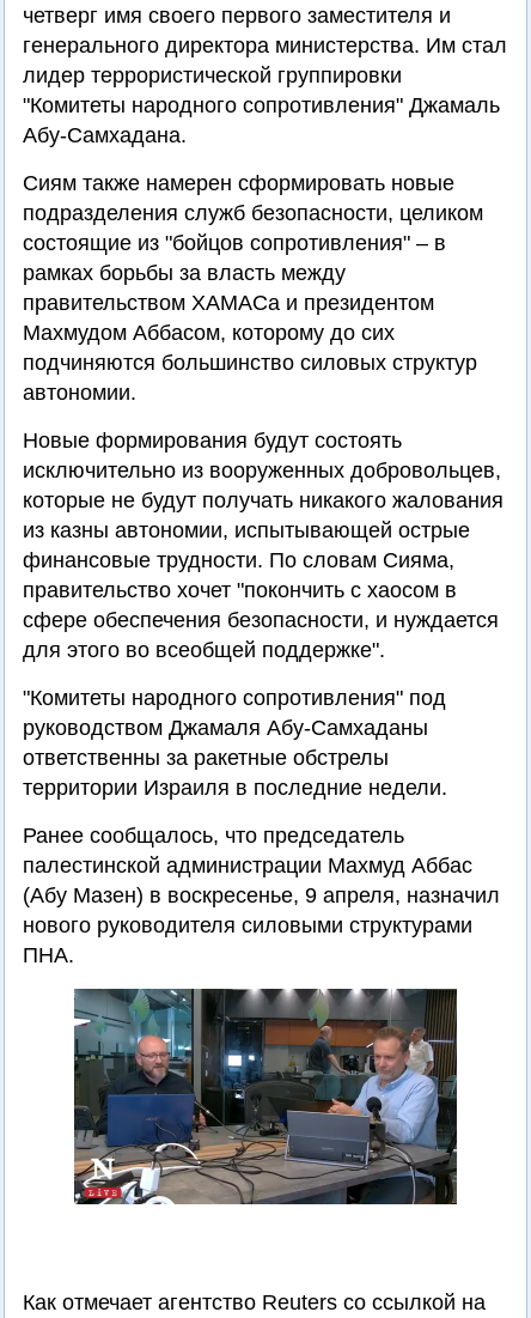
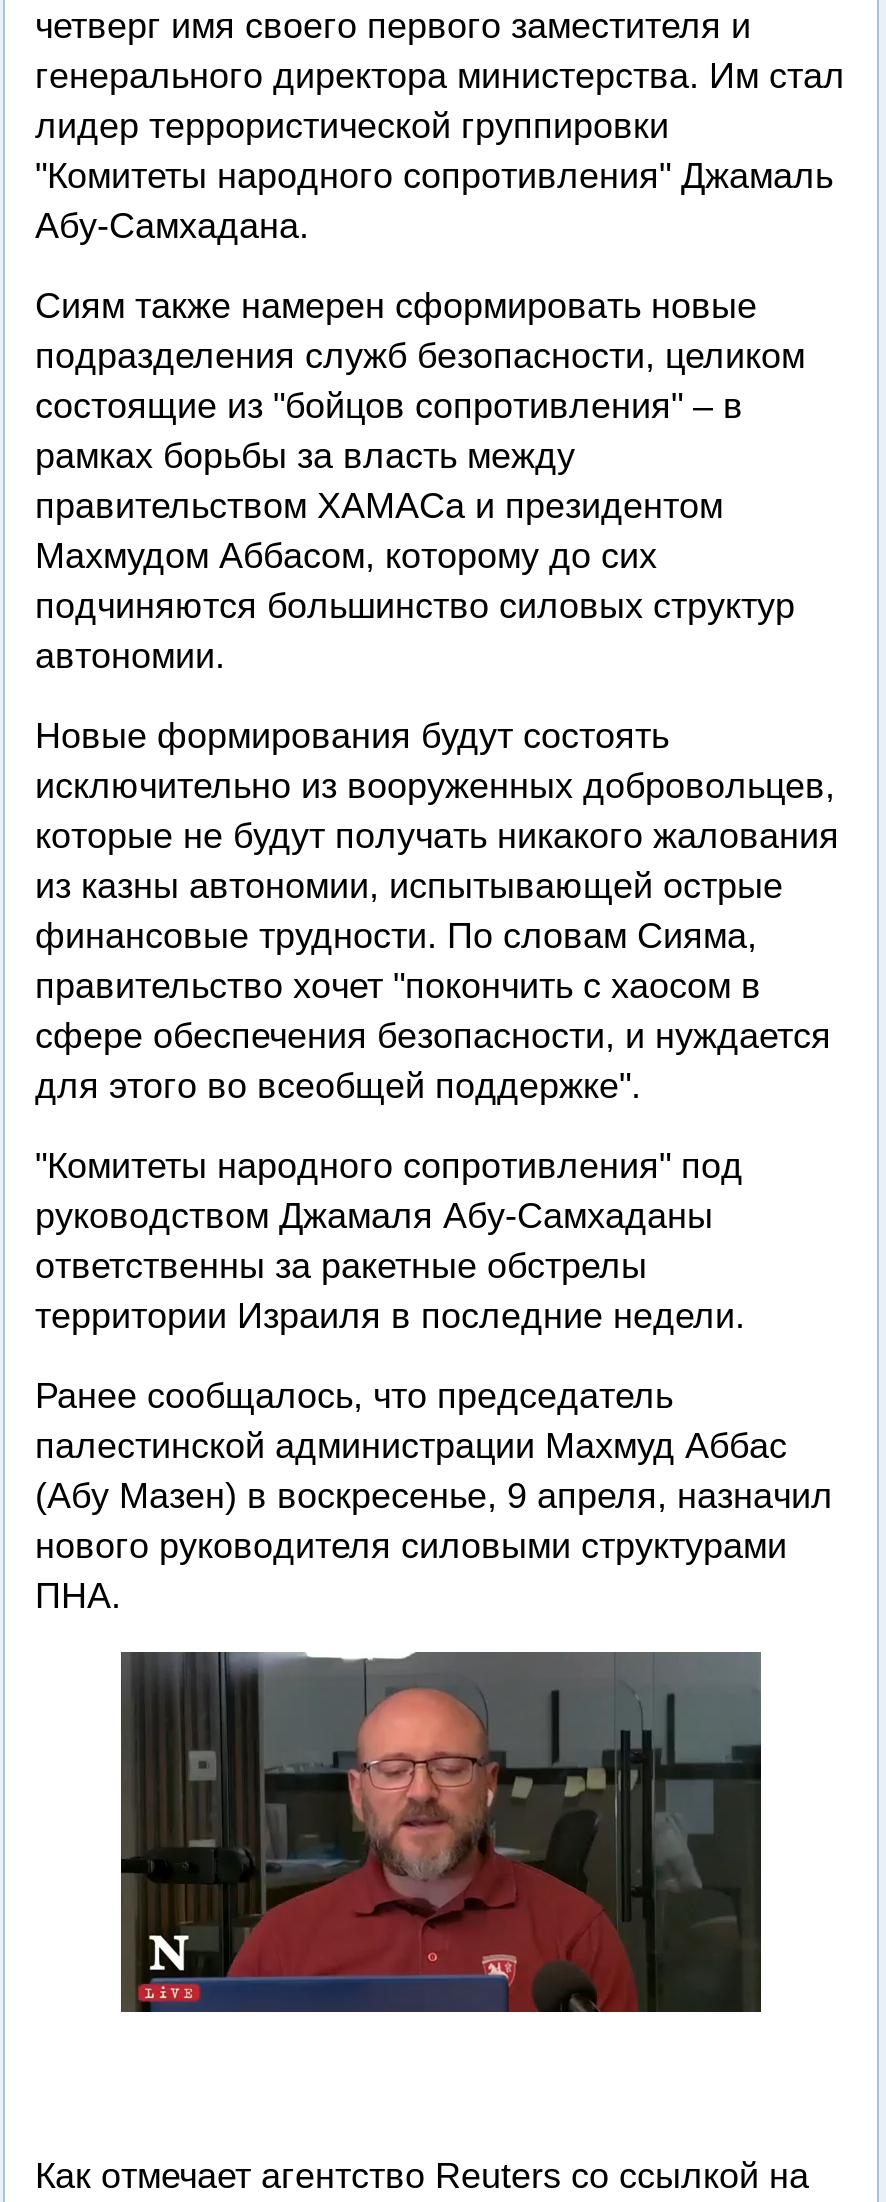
[73,988,458,1205] [image] -> [119,1650,763,2014] [image]

